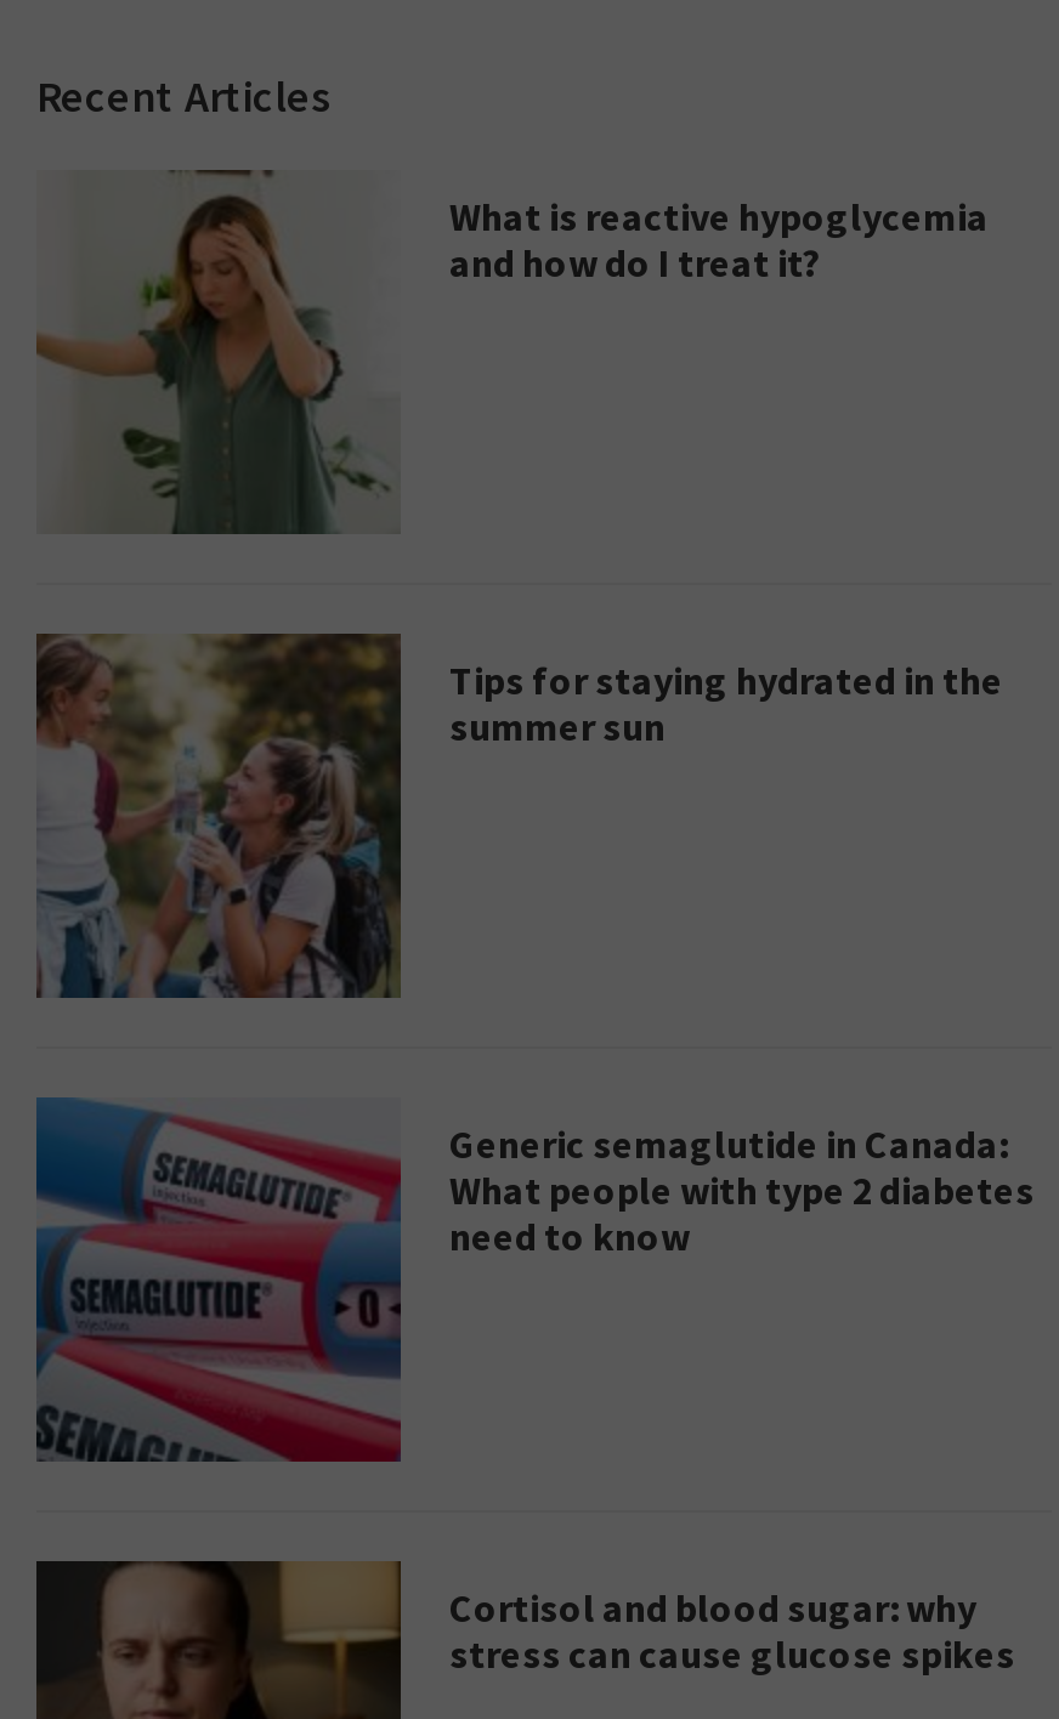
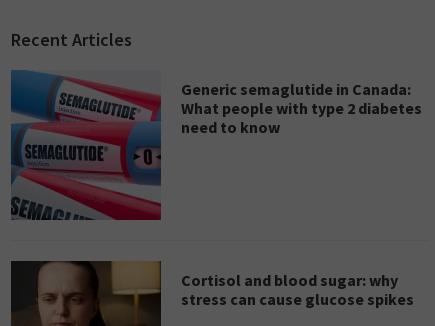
[34,168,989,537] [image] | What is reactive hypoglycemia | and how do I treat it? -> none
[34,631,1003,1000] [image] | Tips for staying hydrated in the | summer sun -> none

